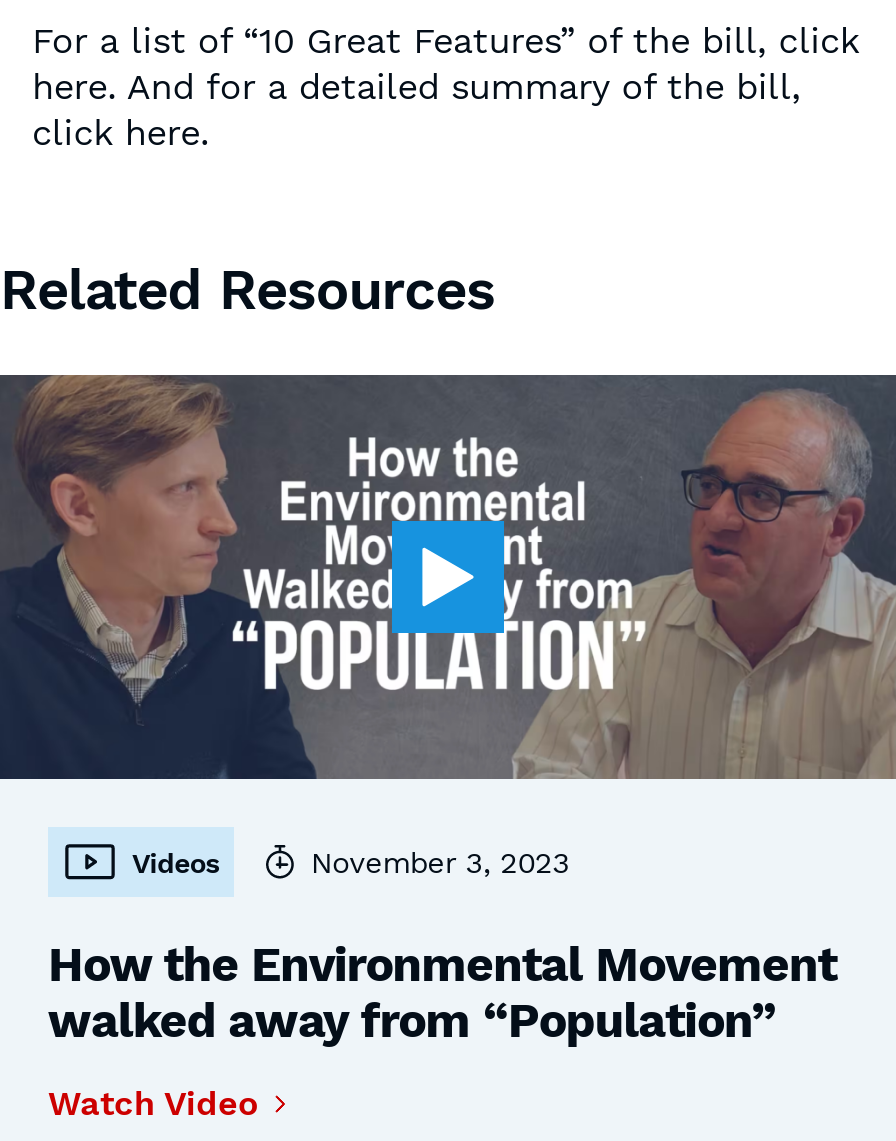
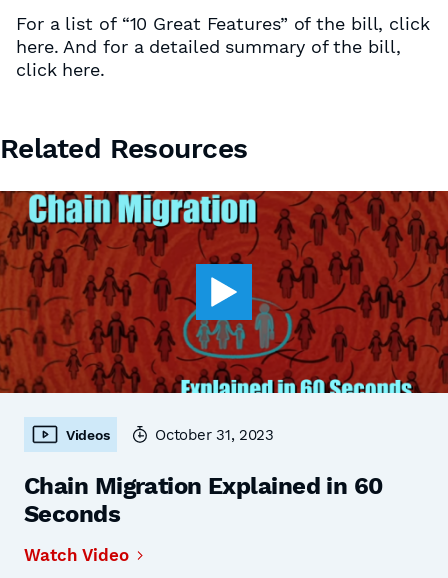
[6,375,890,880] [image] | November 3, 2023 -> [3,191,445,443] [image] | October 31, 2023
[48,937,836,1049] How the Environmental Movement | walked away from “Population” -> [24,472,383,528] Chain Migration Explained in 60 | Seconds

